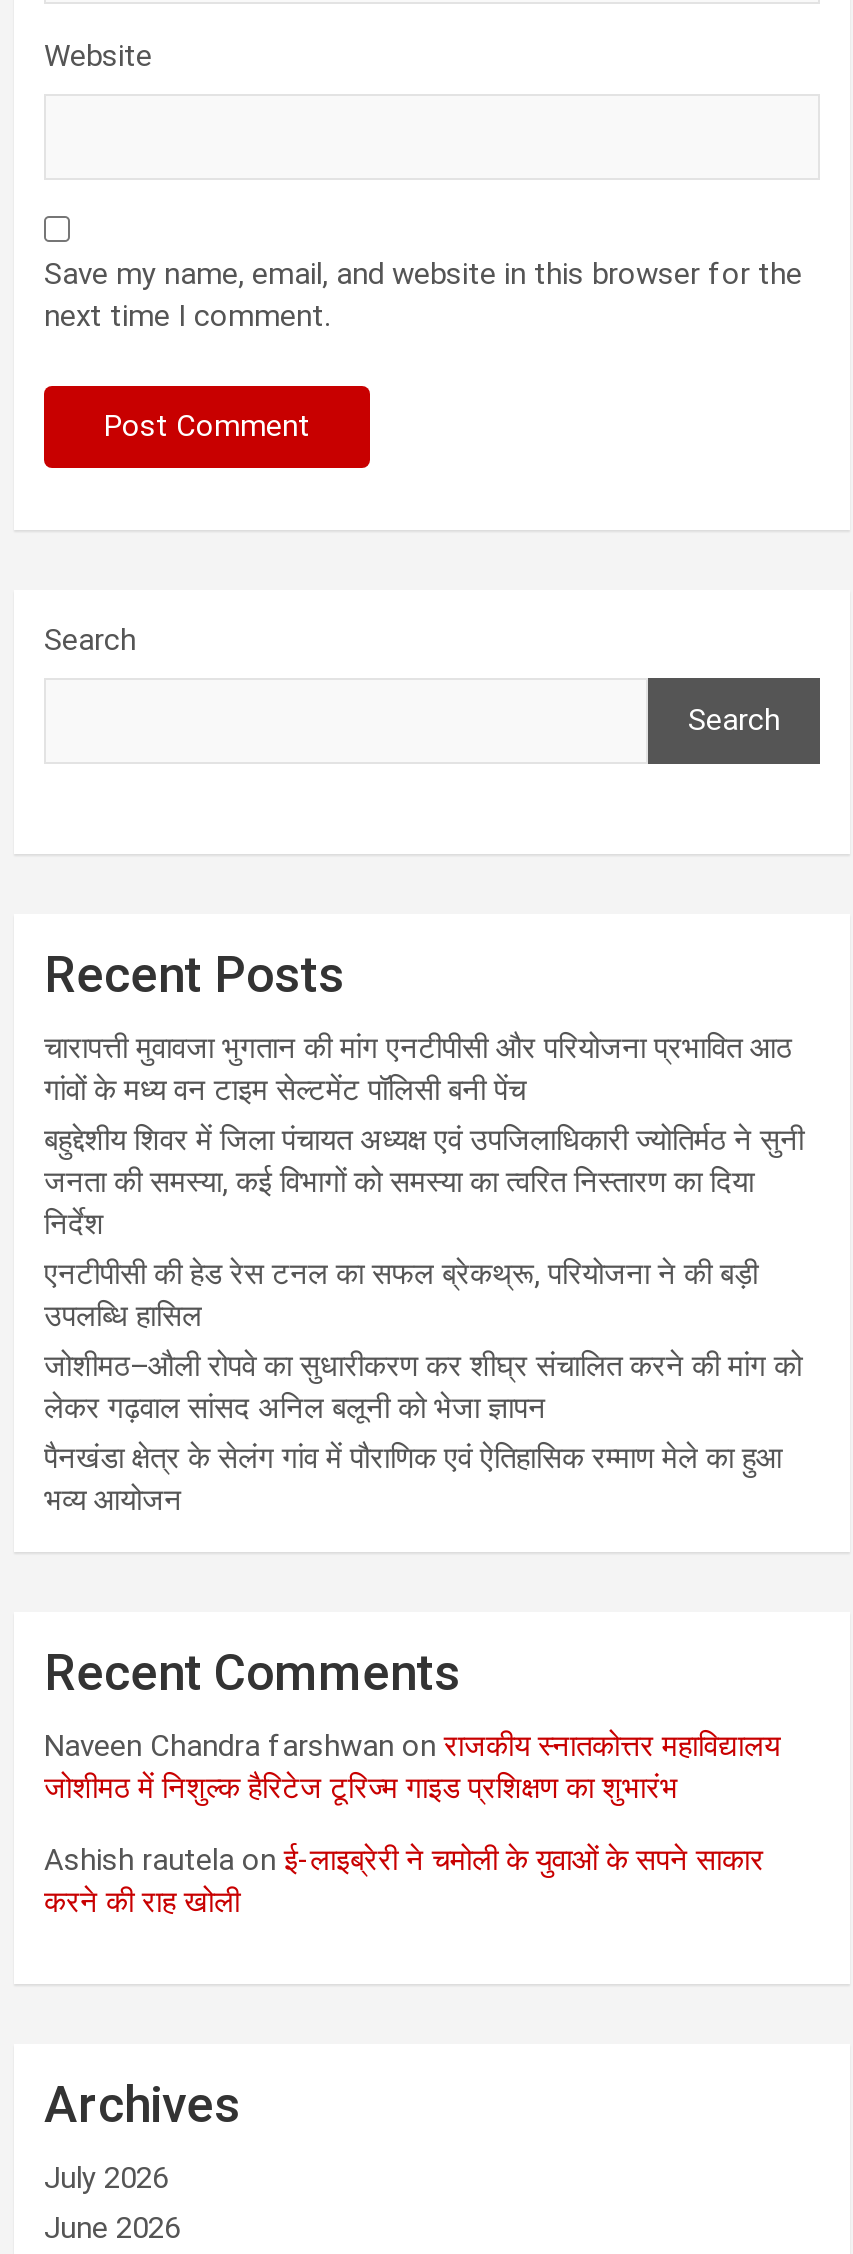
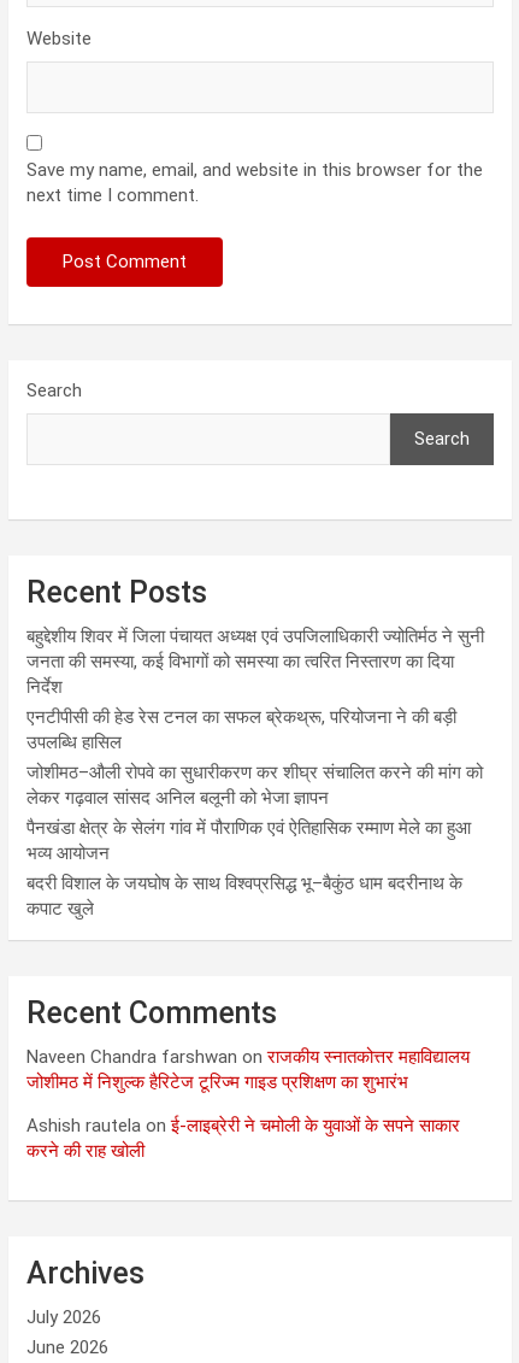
[44,1031,792,1109] चारापत्ती मुवावजा भुगतान की मांग एनटीपीसी और परियोजना प्रभावित आठ | गांवों के मध्य वन टाइम सेल्टमेंट पॉलिसी बनी पेंच -> none
moved [44,1123,804,1519] -> [26,626,484,864]: बहुद्देशीय शिवर में जिला पंचायत अध्यक्ष एवं उपजिलाधिकारी ज्योतिर्मठ ने सुनी | जनता की समस्या, कई विभागों को समस्या का त्वरित निस्तारण का दिया | निर्देश | ... | पैनखंडा क्षेत्र के सेलंग गांव में पौराणिक एवं ऐतिहासिक रम्माण मेले का हुआ | भव्य आयोजन
none -> [26,873,462,920] बदरी विशाल के जयघोष के साथ विश्वप्रसिद्ध भू–बैकुंठ धाम बदरीनाथ के | कपाट खुले

